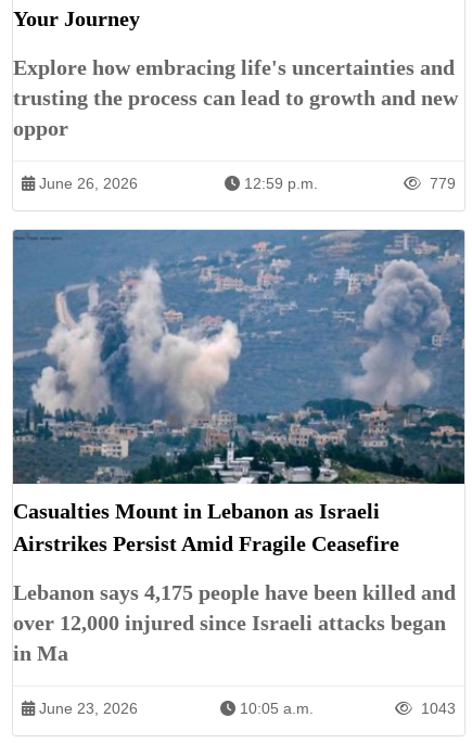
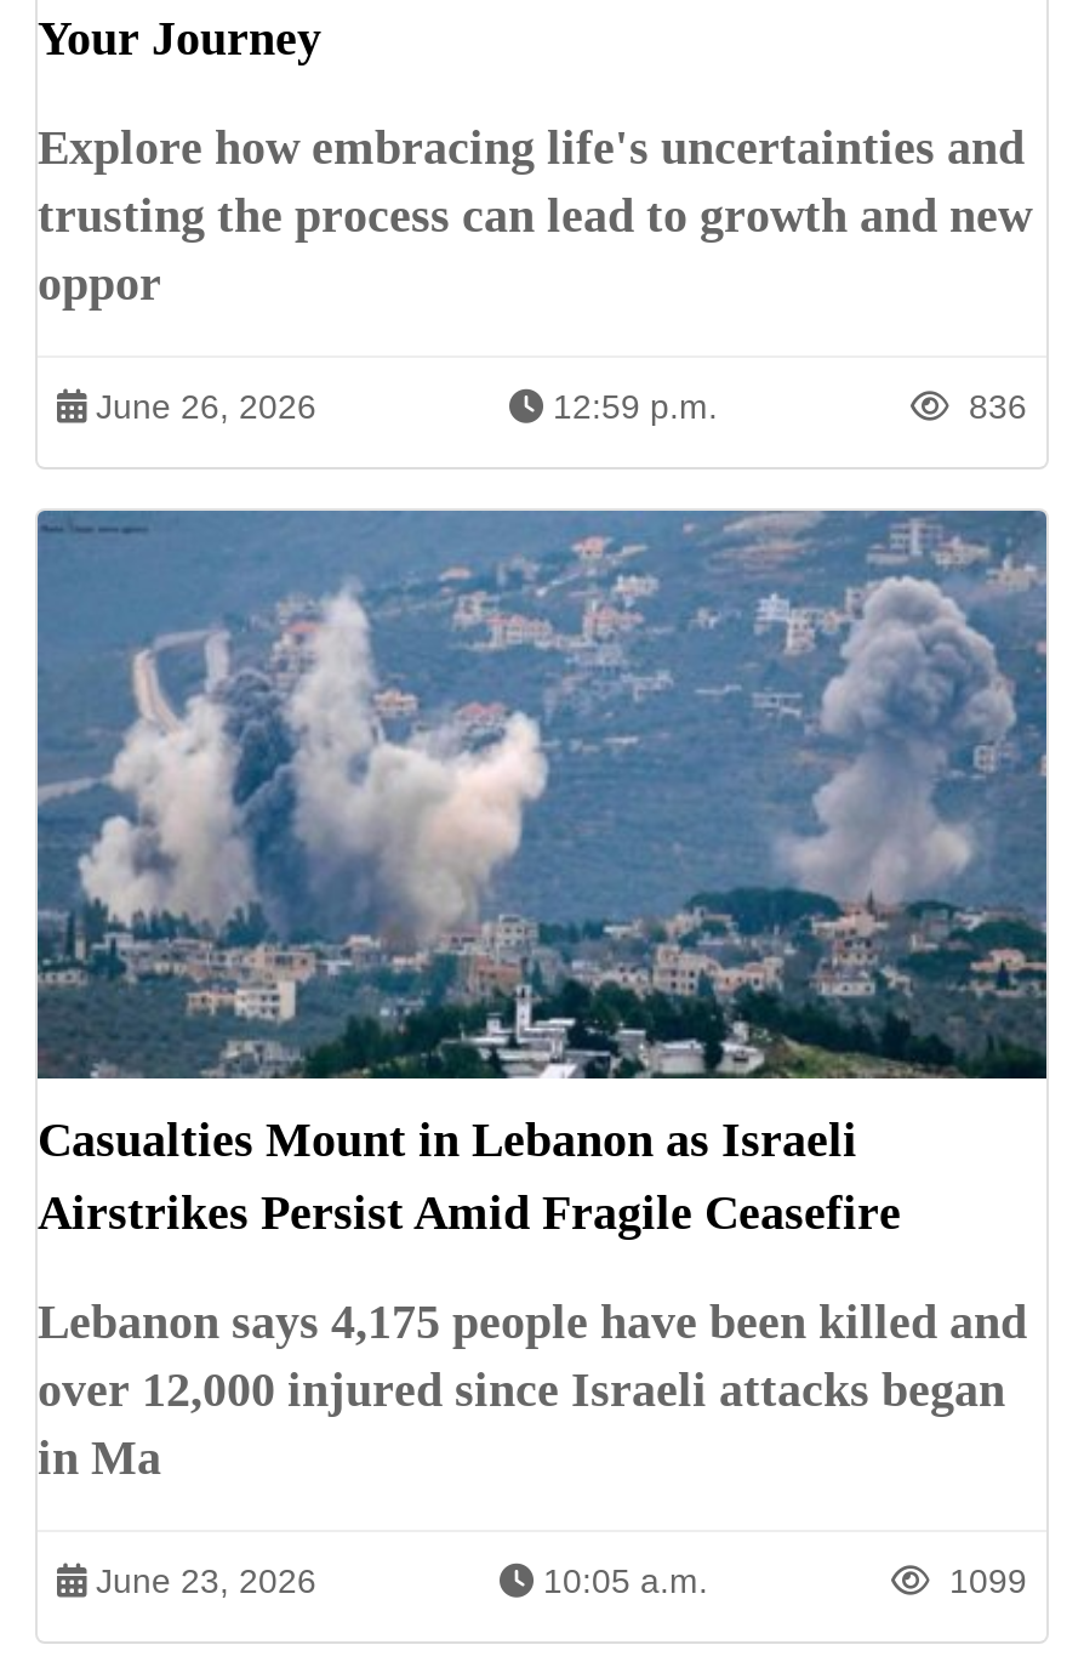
[430,175,456,192] 779 -> [969,387,1027,426] 836
[421,700,456,717] 1043 -> [949,1562,1027,1601] 1099

